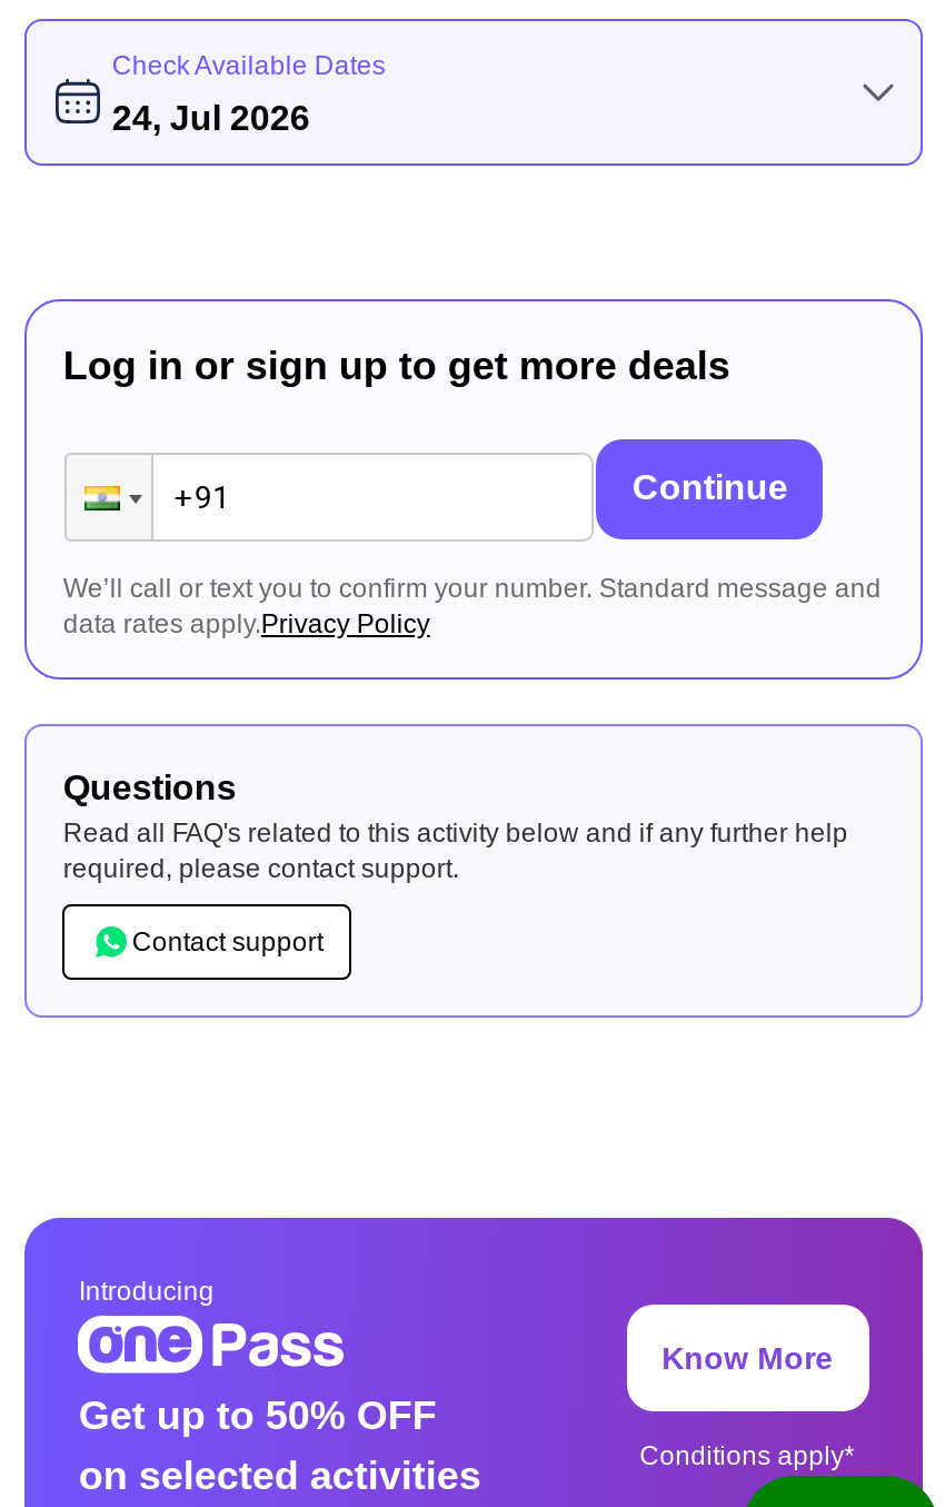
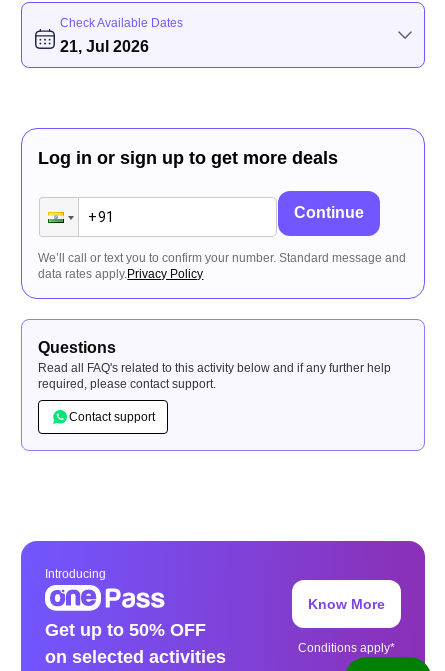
[112,99,310,137] 24, Jul 2026 -> [60,38,149,55] 21, Jul 2026

